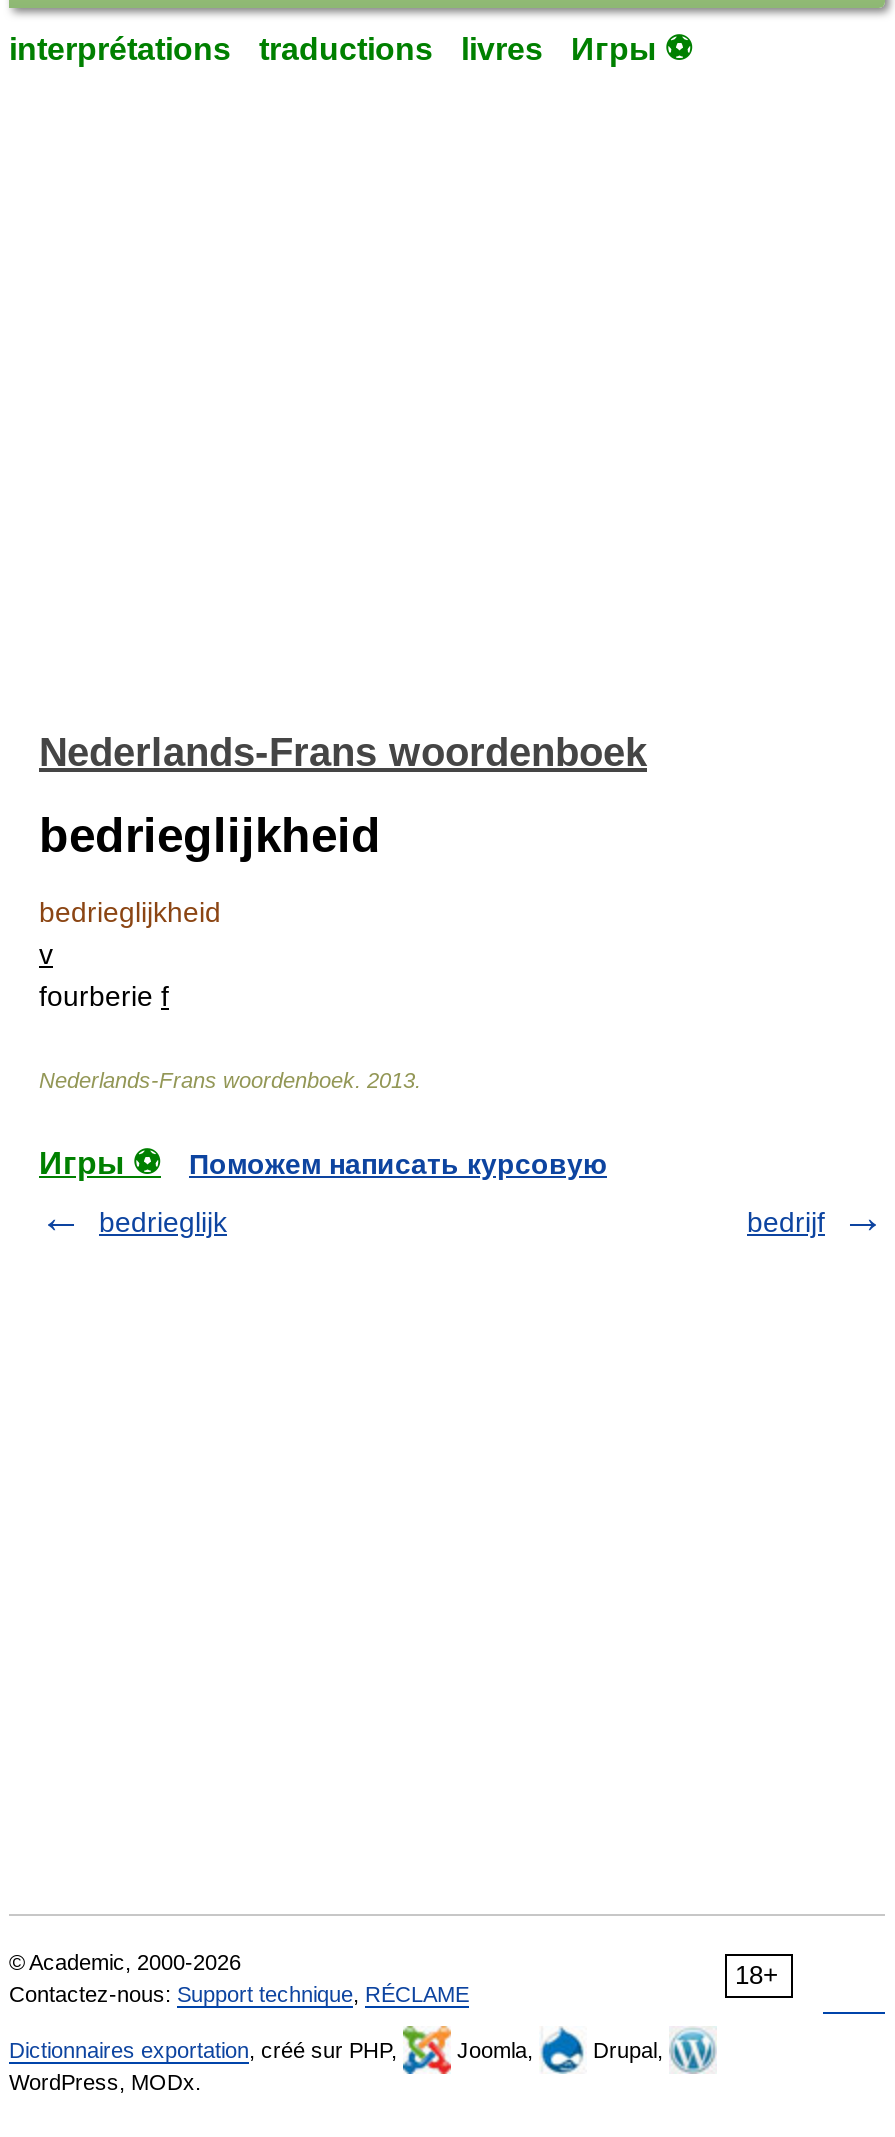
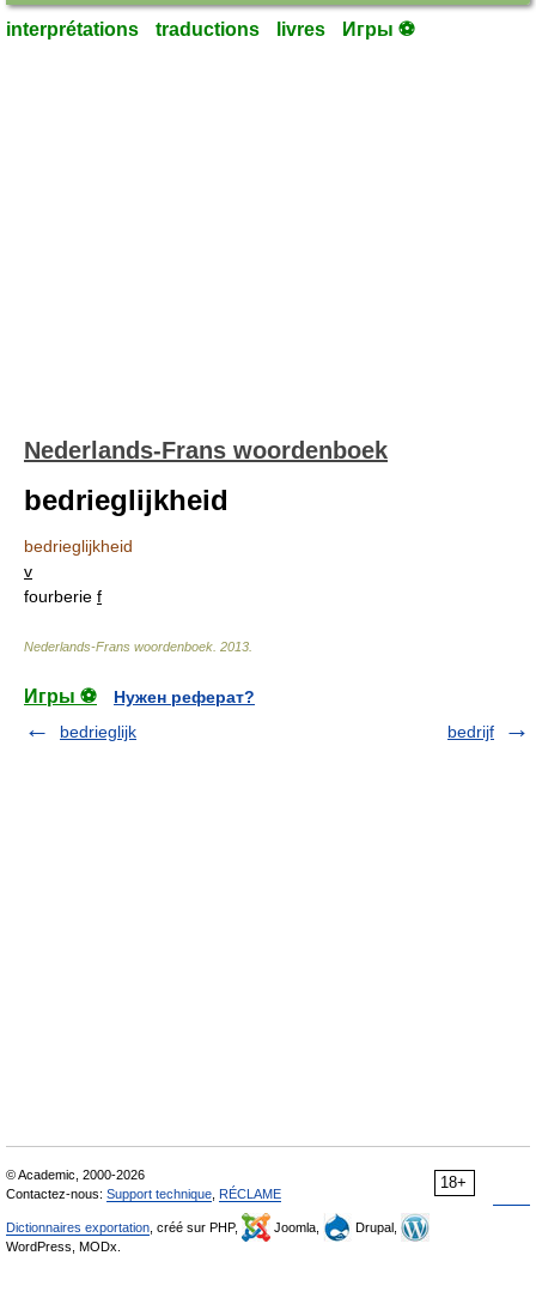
[189,1148,607,1180] Поможем написать курсовую -> [114,687,255,706] Нужен реферат?

